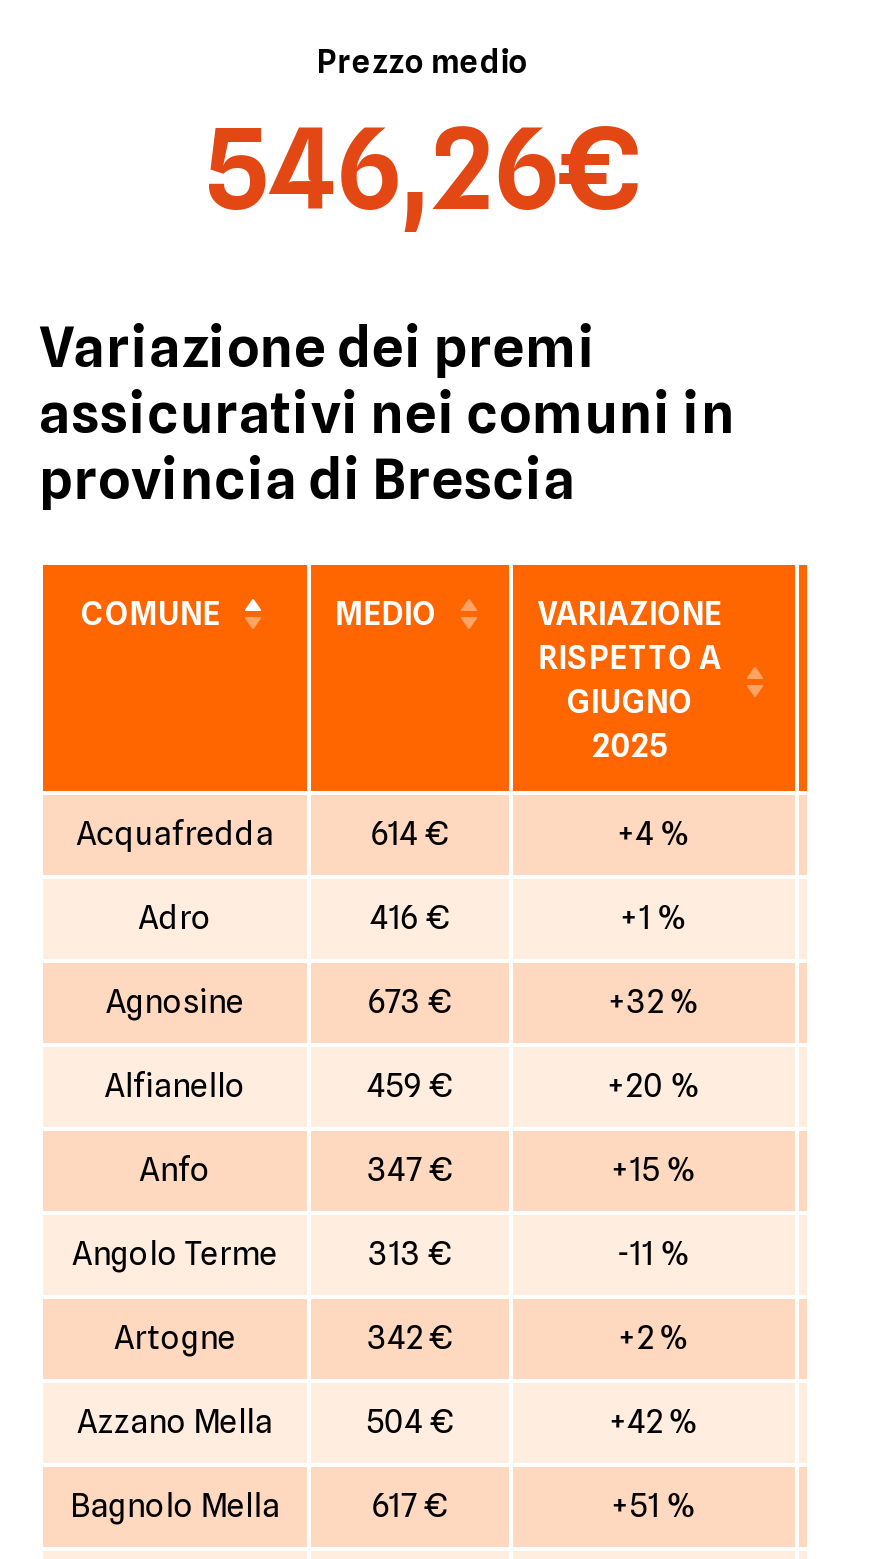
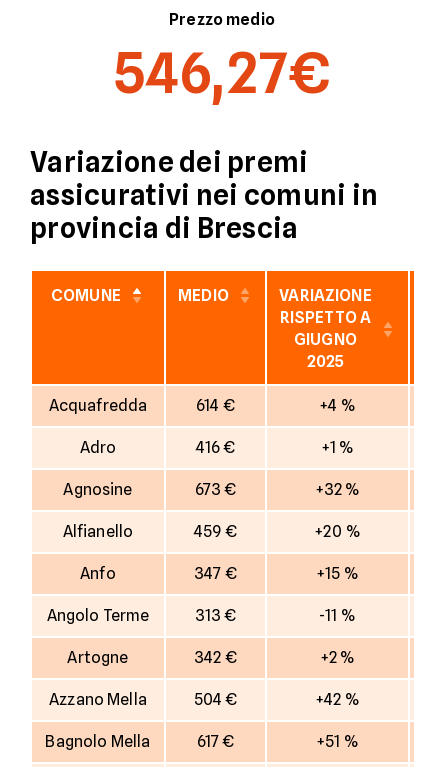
[205,101,641,235] 546,26€ -> [113,39,330,106] 546,27€

